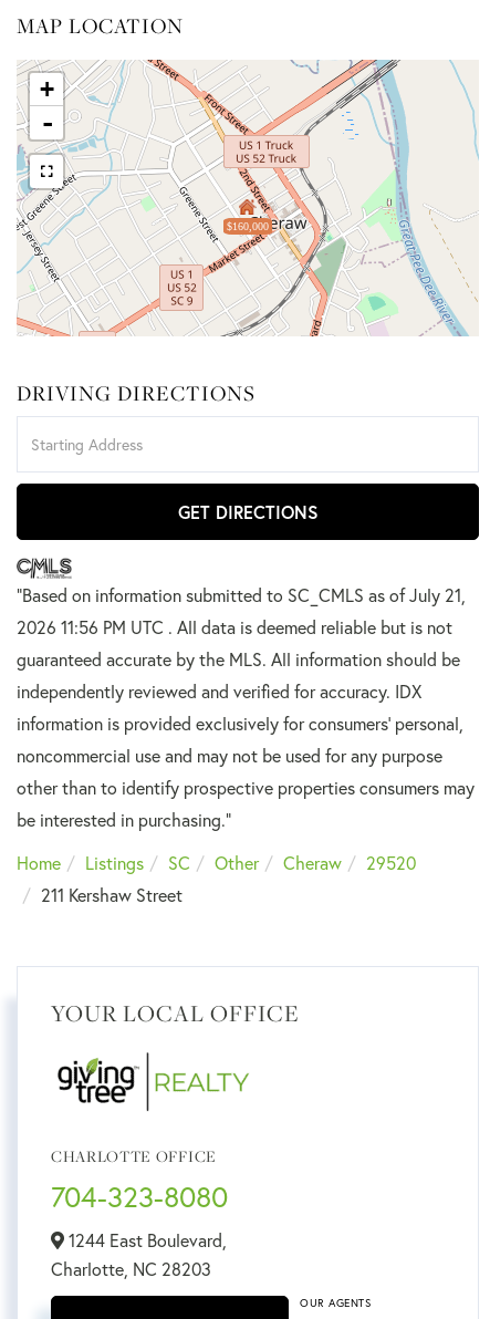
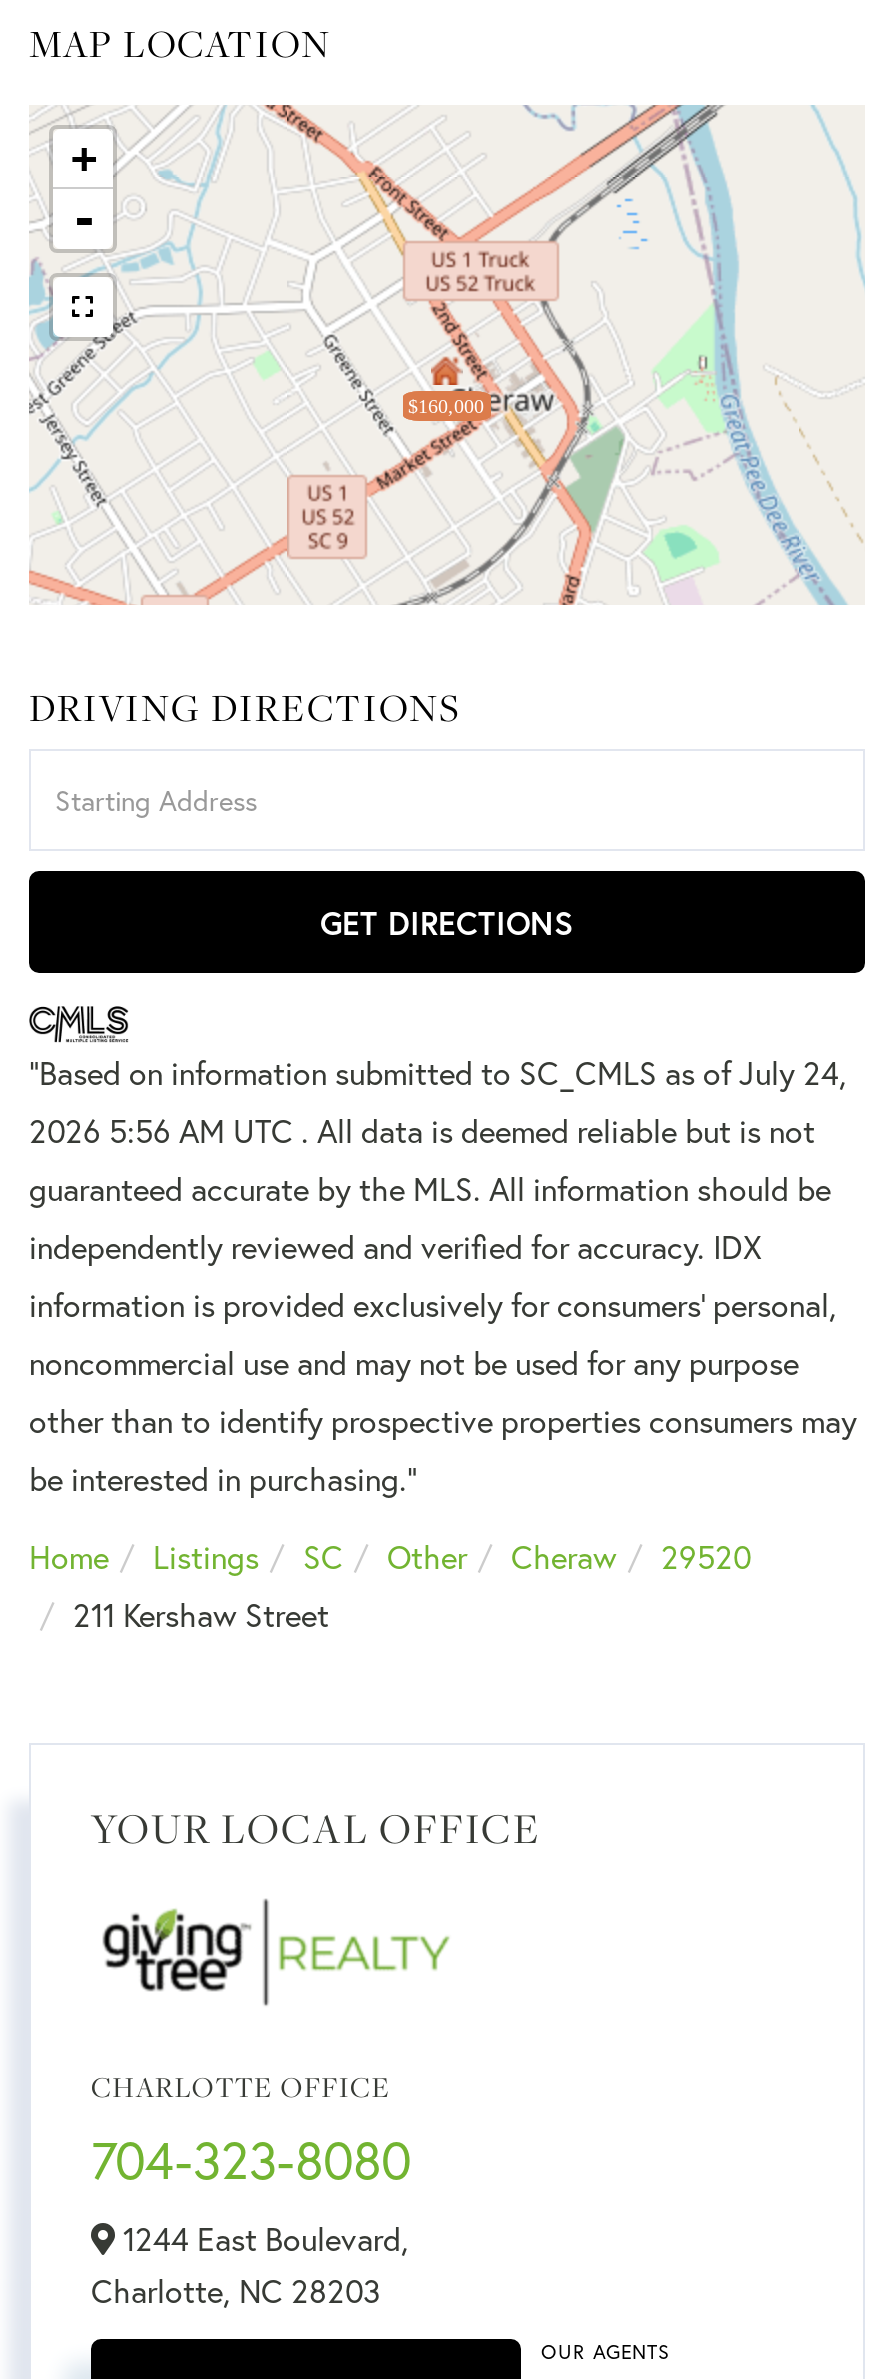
[17,583,466,607] "Based on information submitted to SC_CMLS as of July 21, -> [29,1052,847,1094] "Based on information submitted to SC_CMLS as of July 24,
[17,616,452,639] 2026 11:56 PM UTC . All data is deemed reliable but is not -> [29,1110,815,1152] 2026 5:56 AM UTC . All data is deemed reliable but is not

